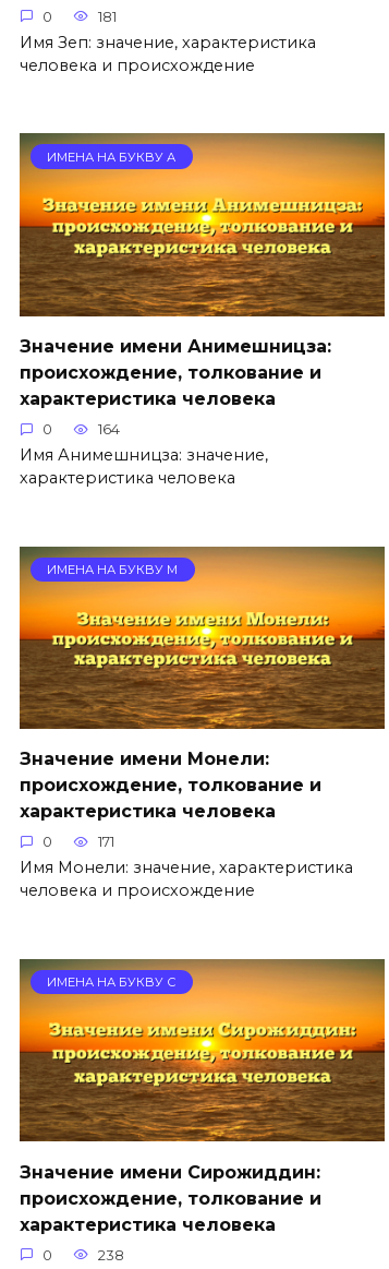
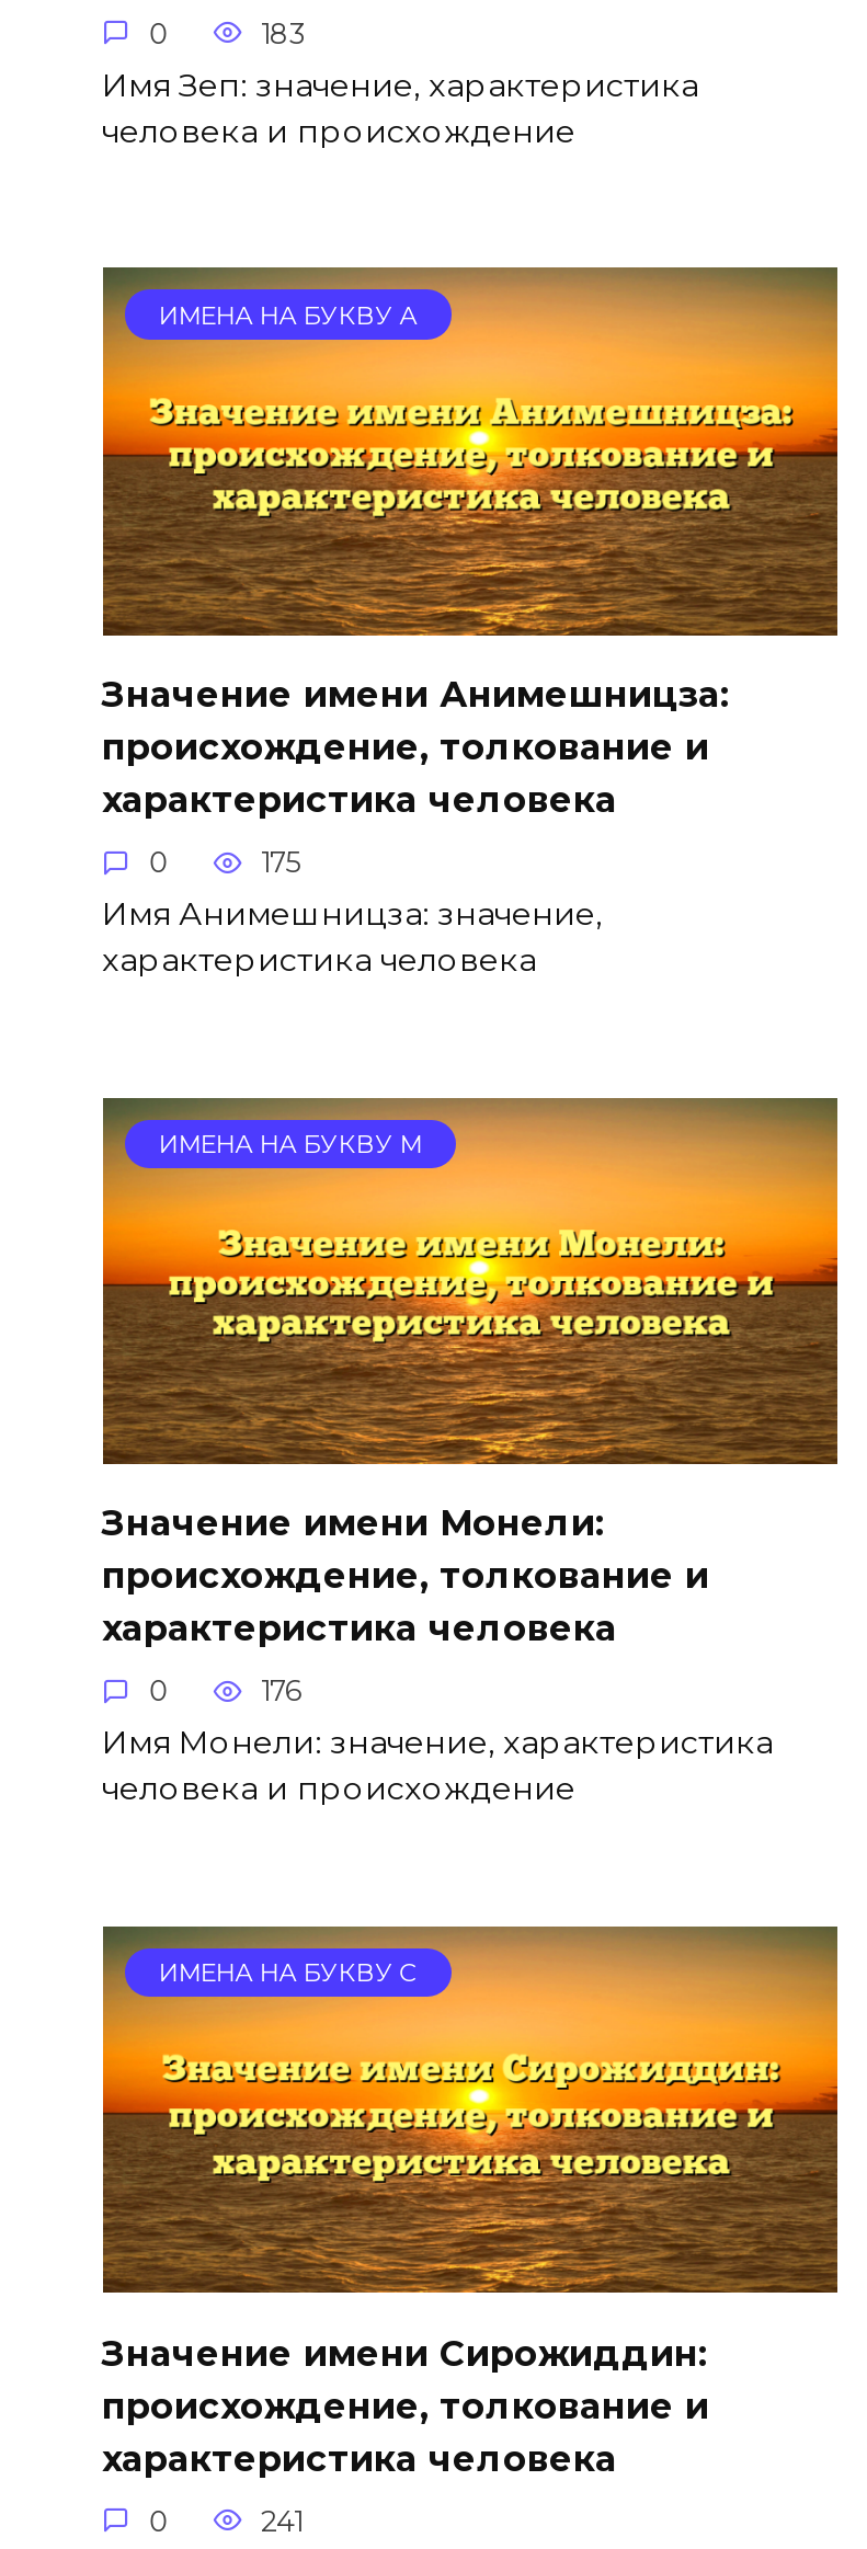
[98,9,117,25] 181 -> [261,18,307,50] 183
[98,421,120,438] 164 -> [261,846,300,879] 175
[98,834,114,850] 171 -> [261,1675,303,1708] 176
[98,1247,124,1263] 238 -> [261,2505,303,2537] 241

